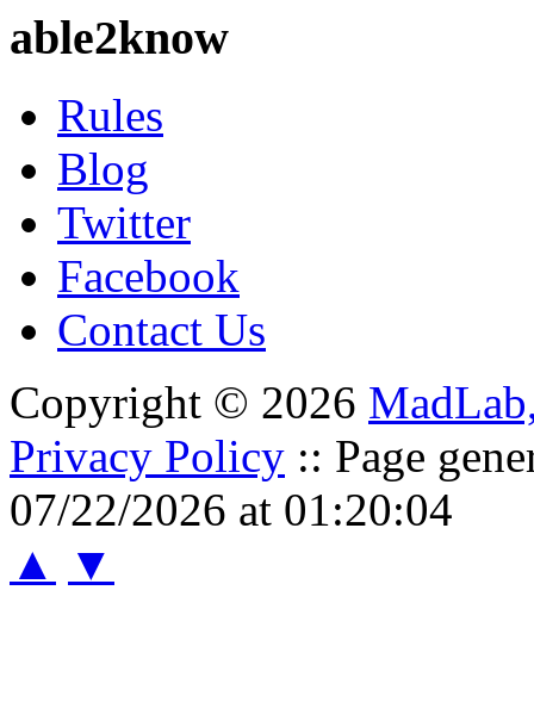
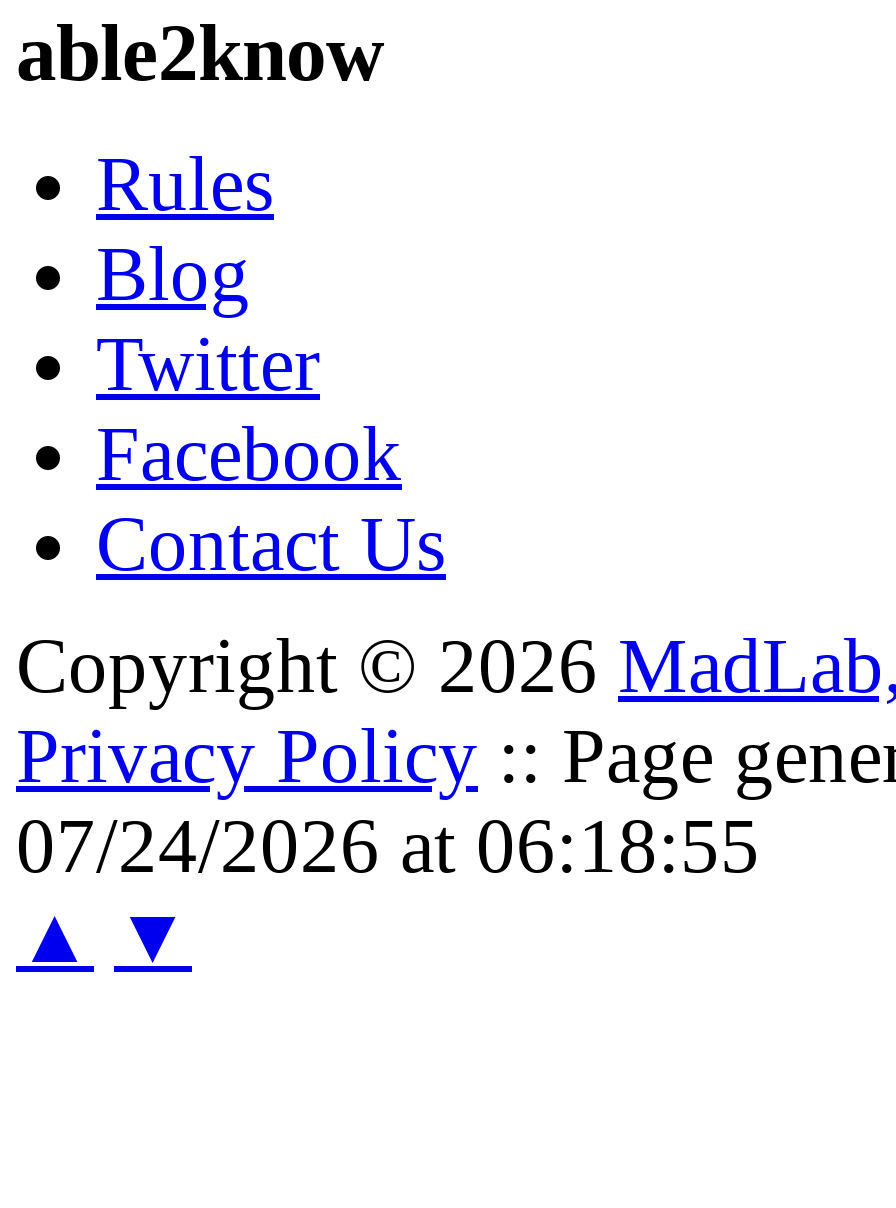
[10,484,453,535] 07/22/2026 at 01:20:04 -> [16,802,760,888] 07/24/2026 at 06:18:55

